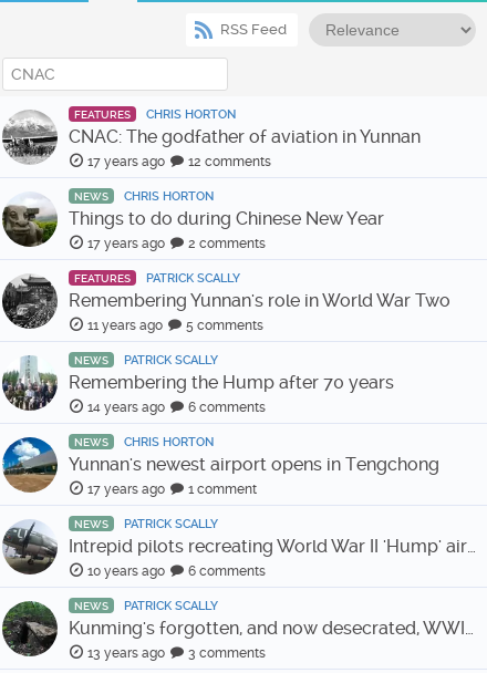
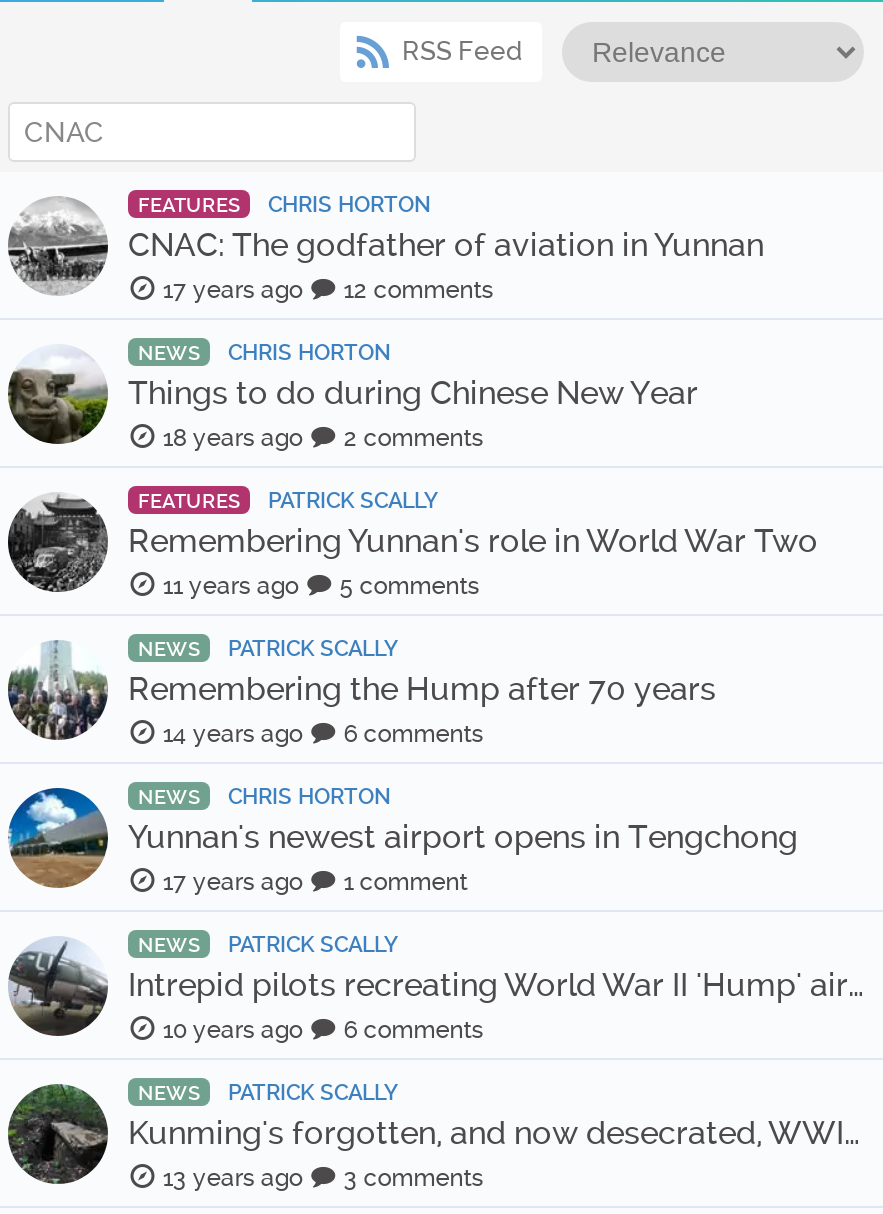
[88,236,265,251] 17 years ago 2 comments -> [163,424,484,452] 18 years ago 2 comments

